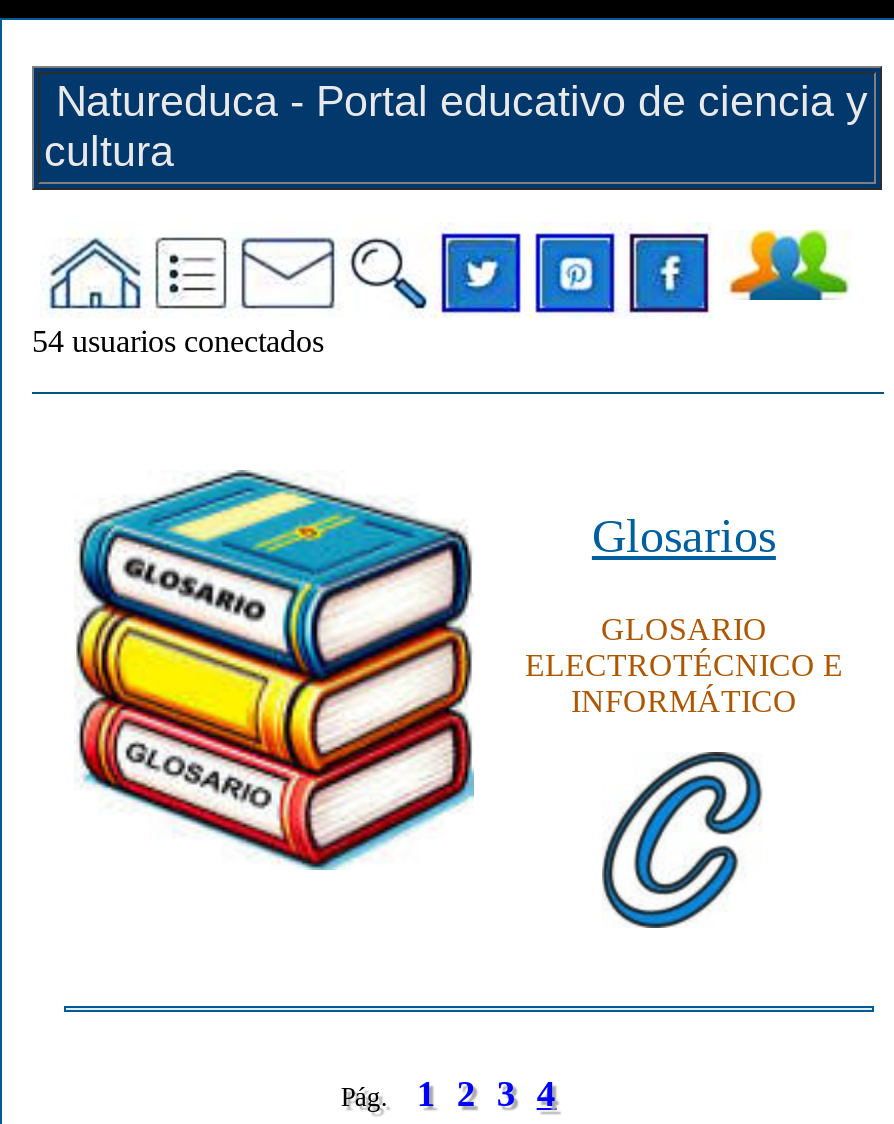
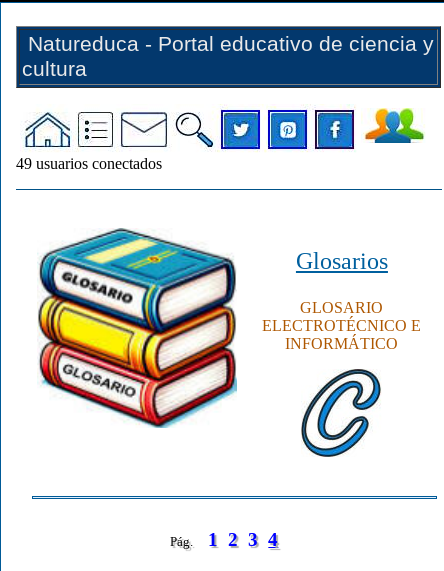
[32,324,324,358] 54 usuarios conectados -> [16,155,162,172] 49 usuarios conectados

